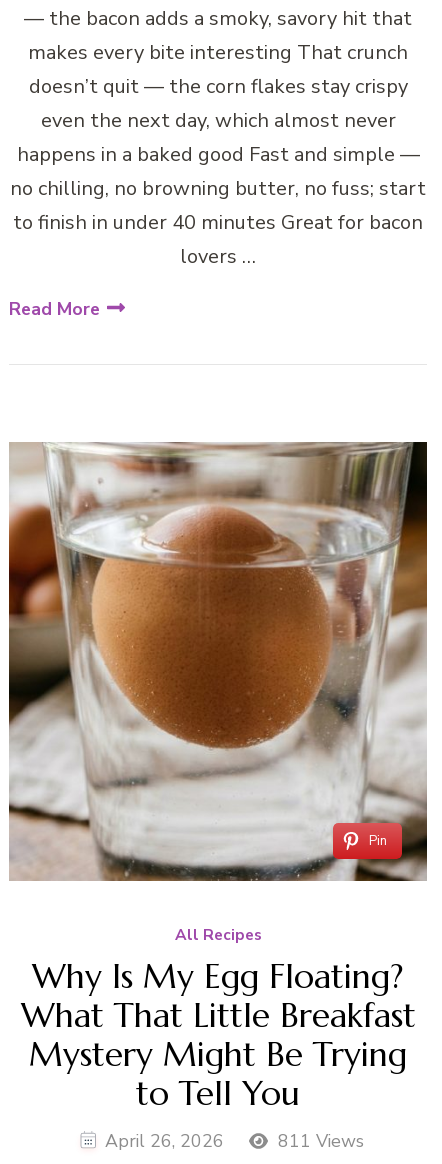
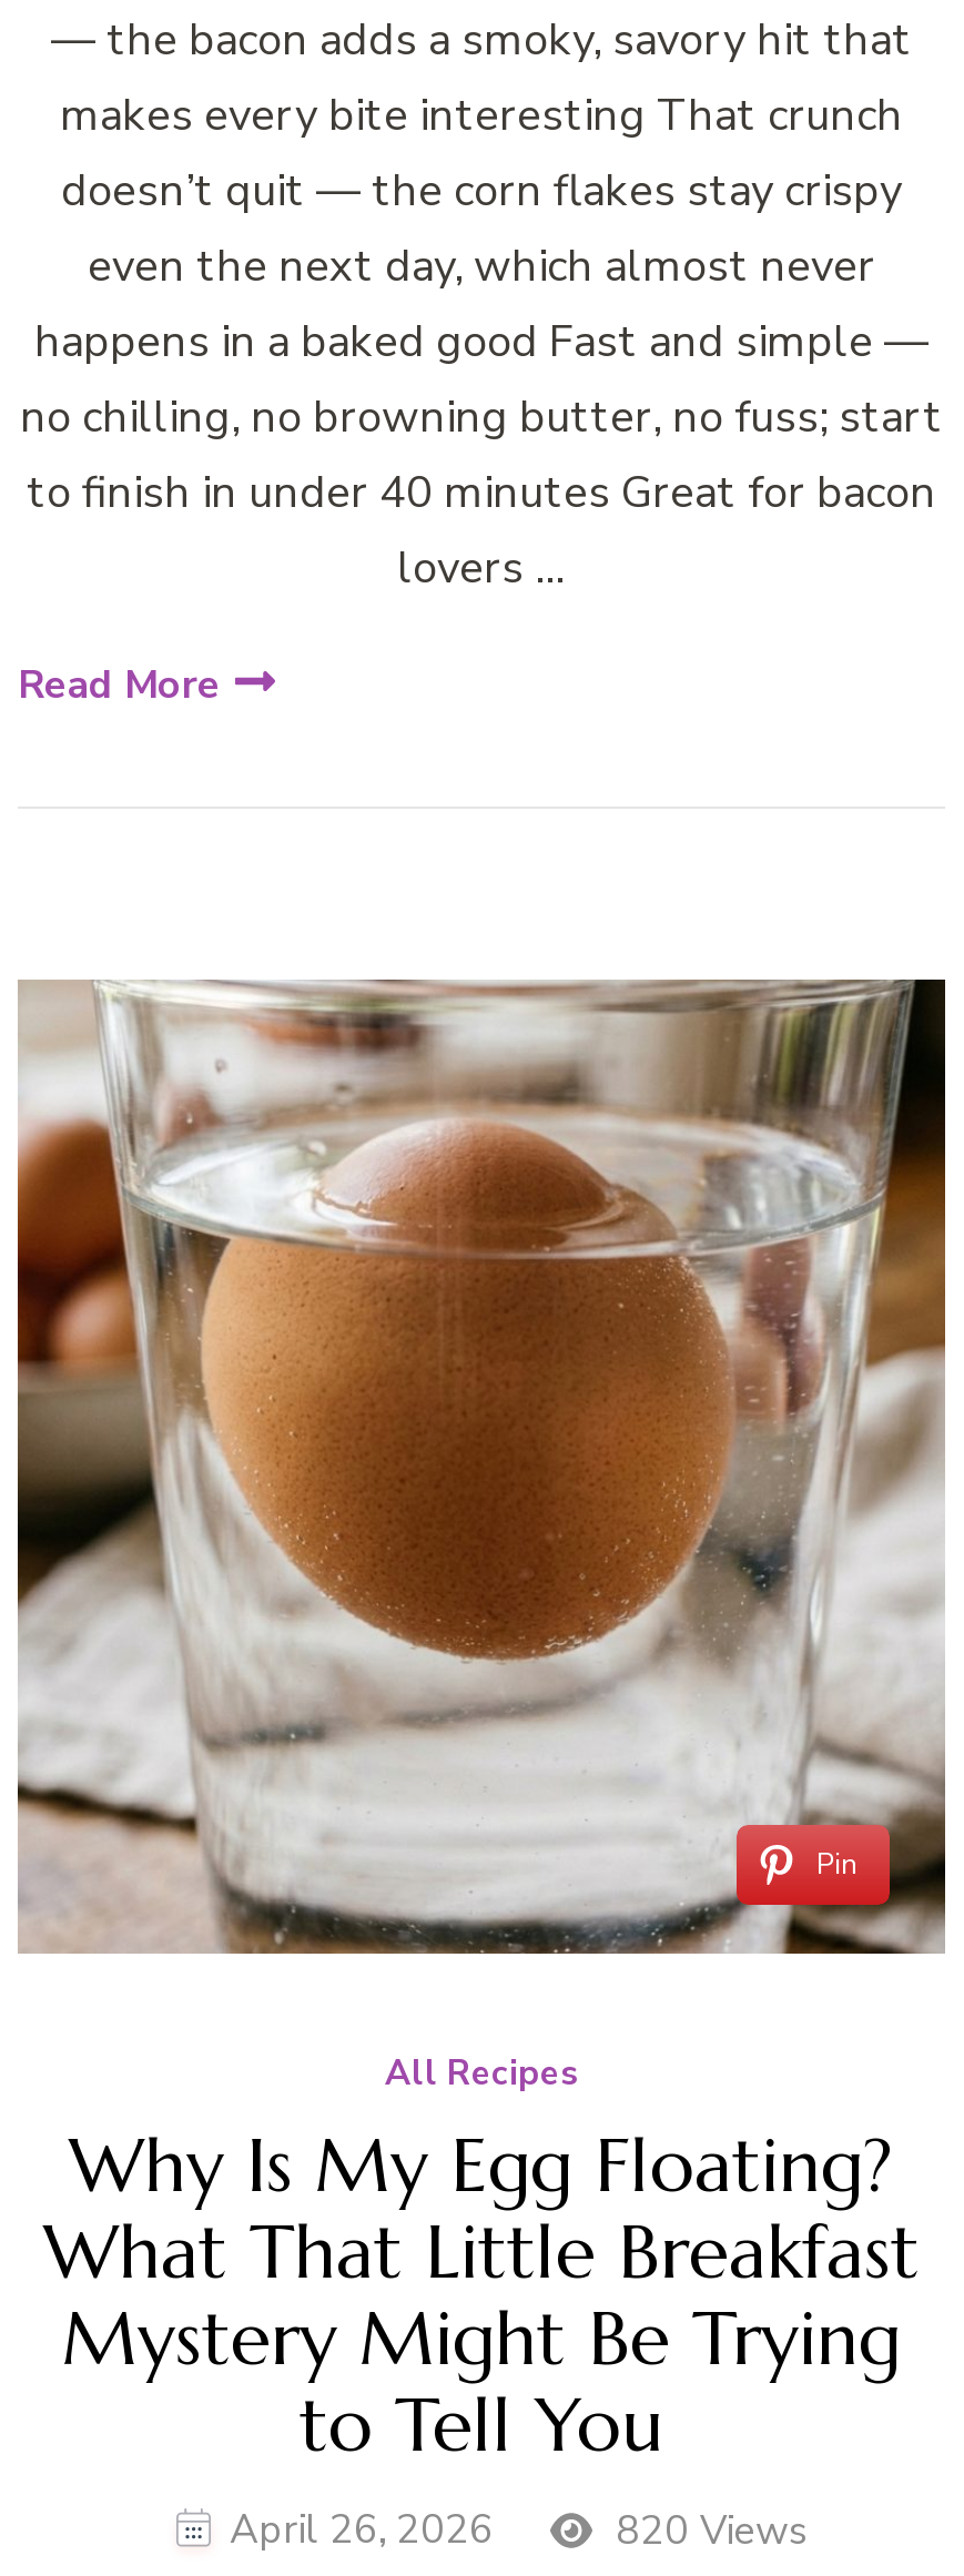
[273,1129,364,1153] 811 Views -> [605,2505,806,2558] 820 Views

